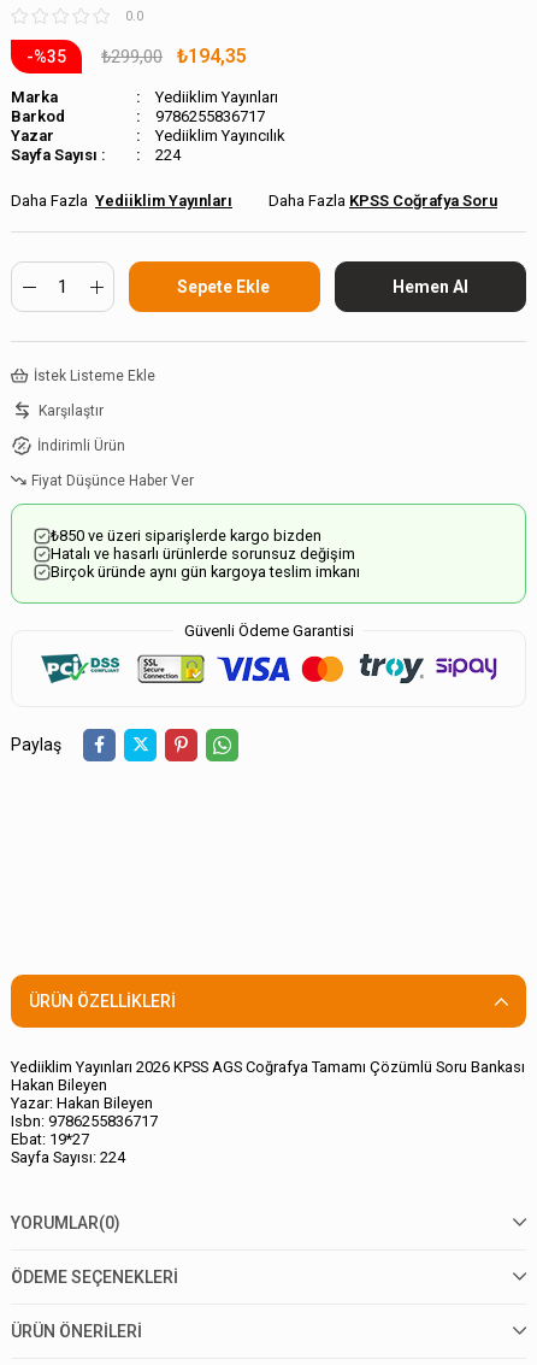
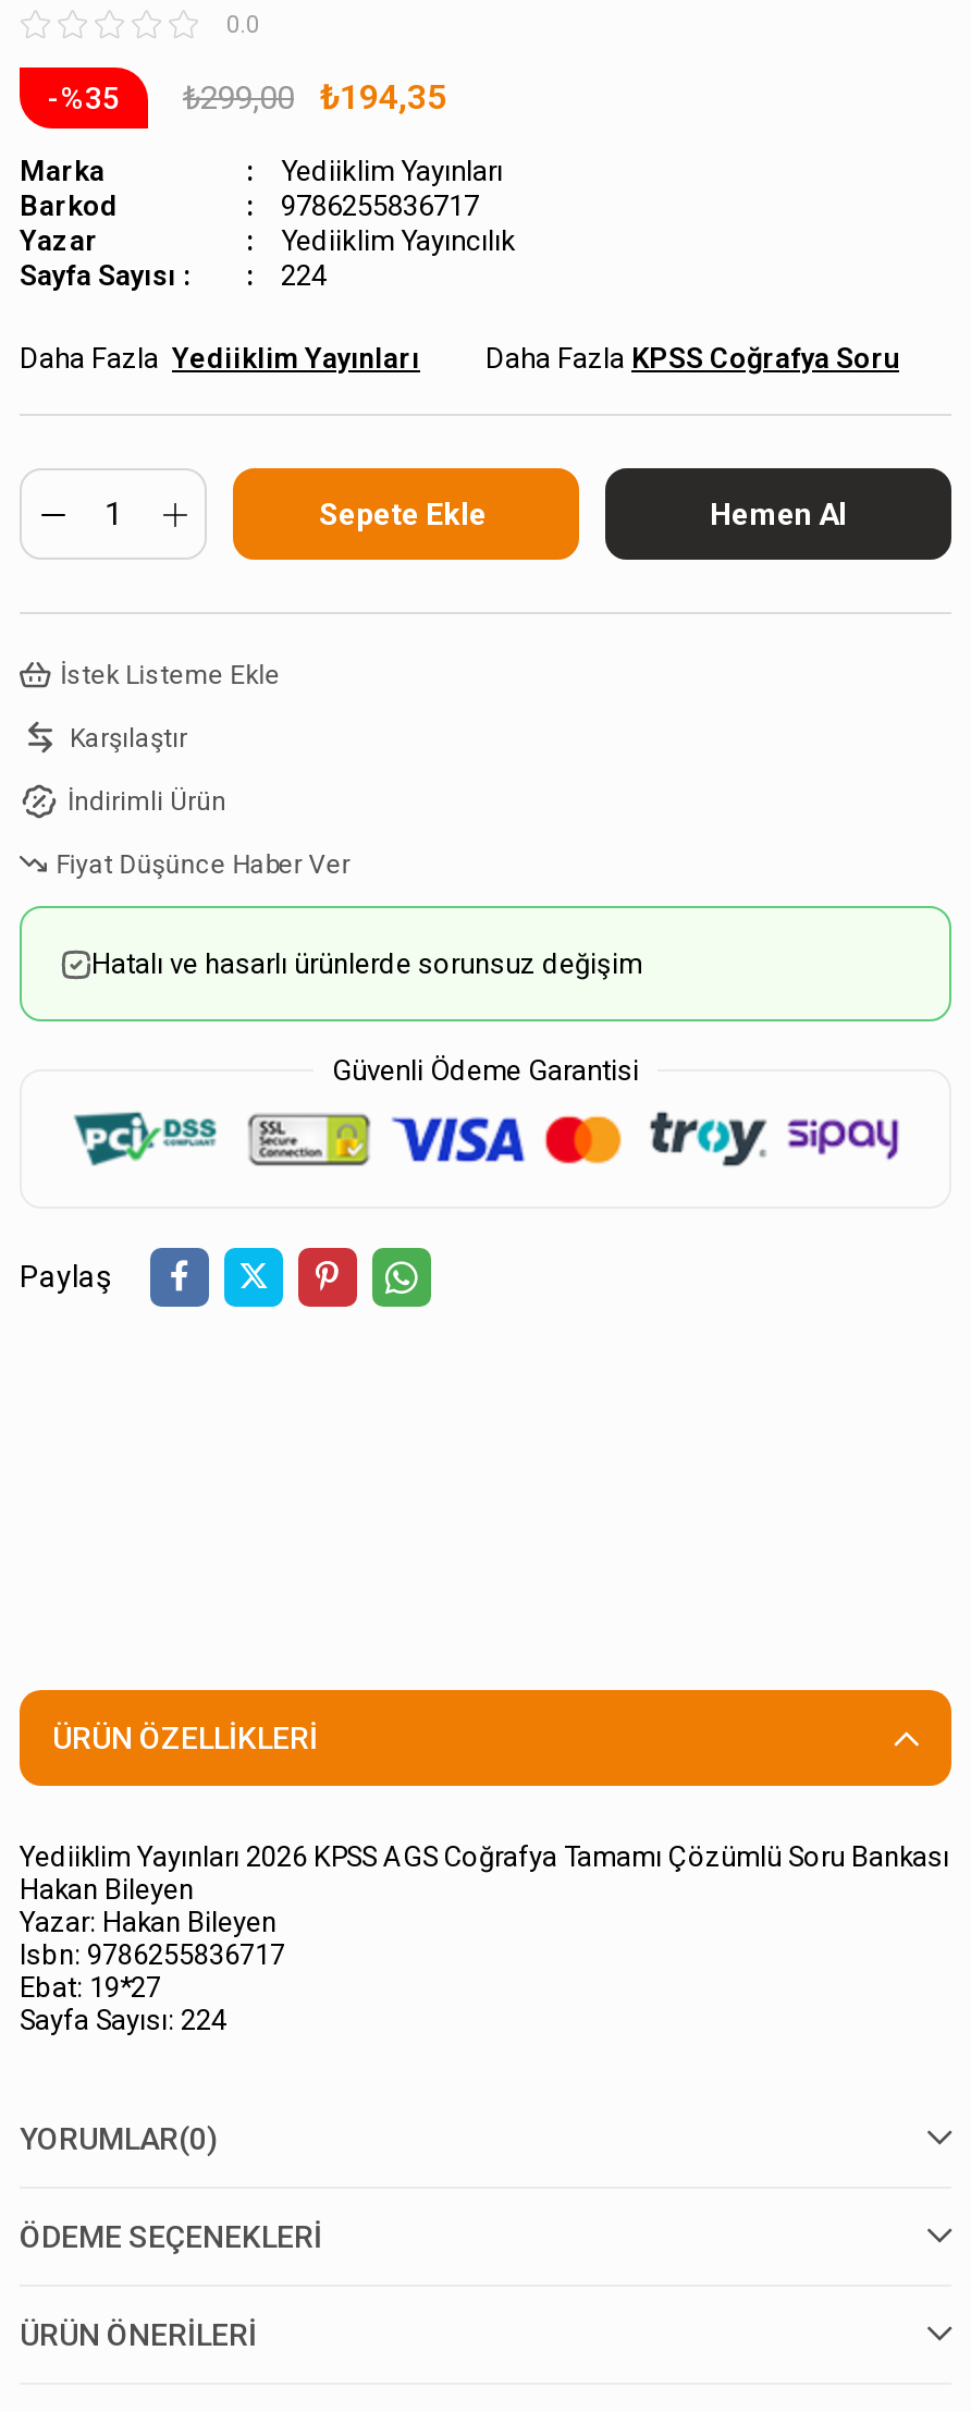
[51,527,321,545] ₺850 ve üzeri siparişlerde kargo bizden -> none
[51,563,360,581] Birçok üründe aynı gün kargoya teslim imkanı -> none

